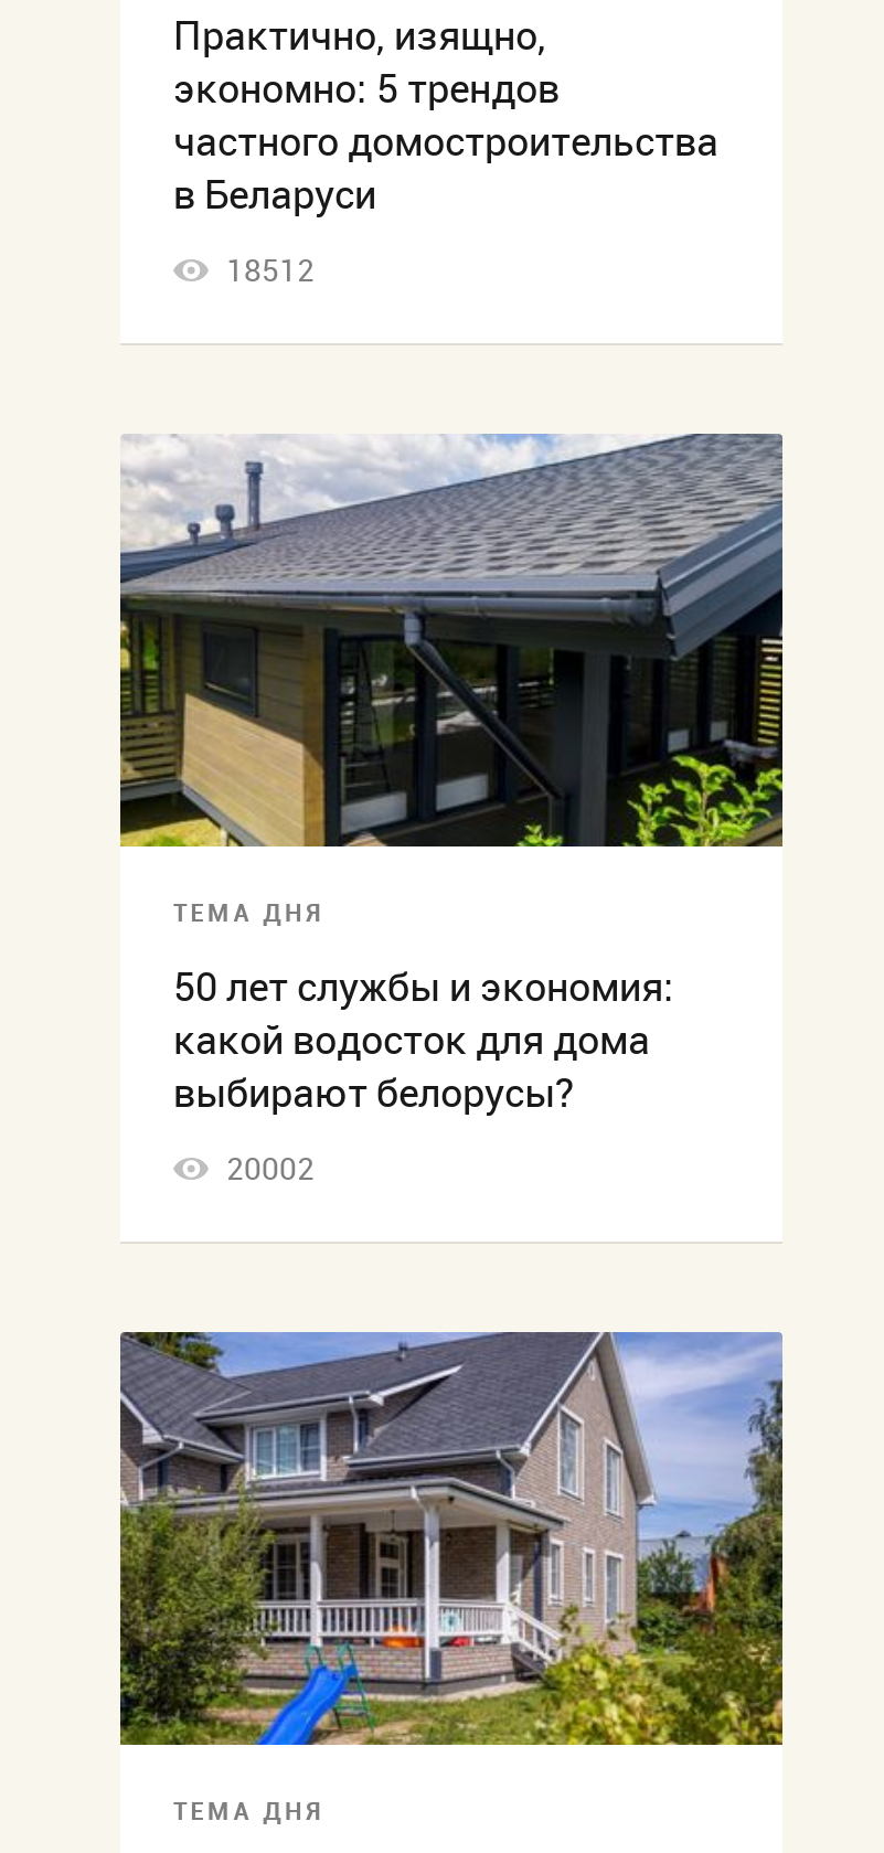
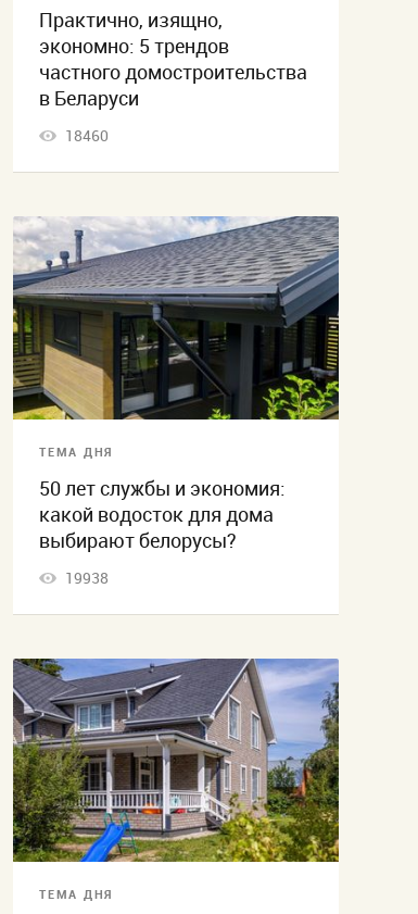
[226,253,315,288] 18512 -> [65,127,109,145] 18460
[226,1151,315,1186] 20002 -> [65,569,109,587] 19938

